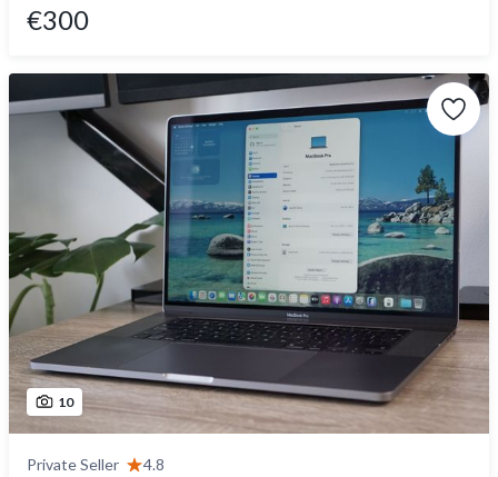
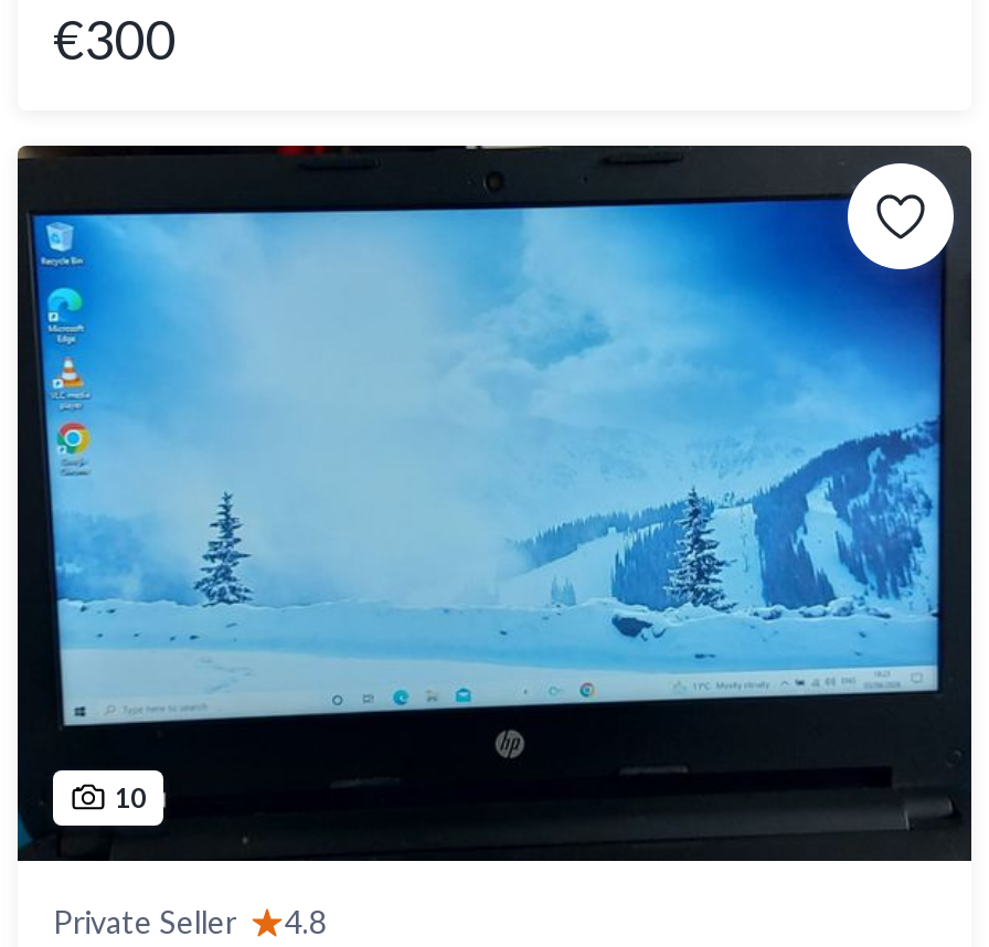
[8,72,490,434] [image] -> [18,146,974,863] [image]

